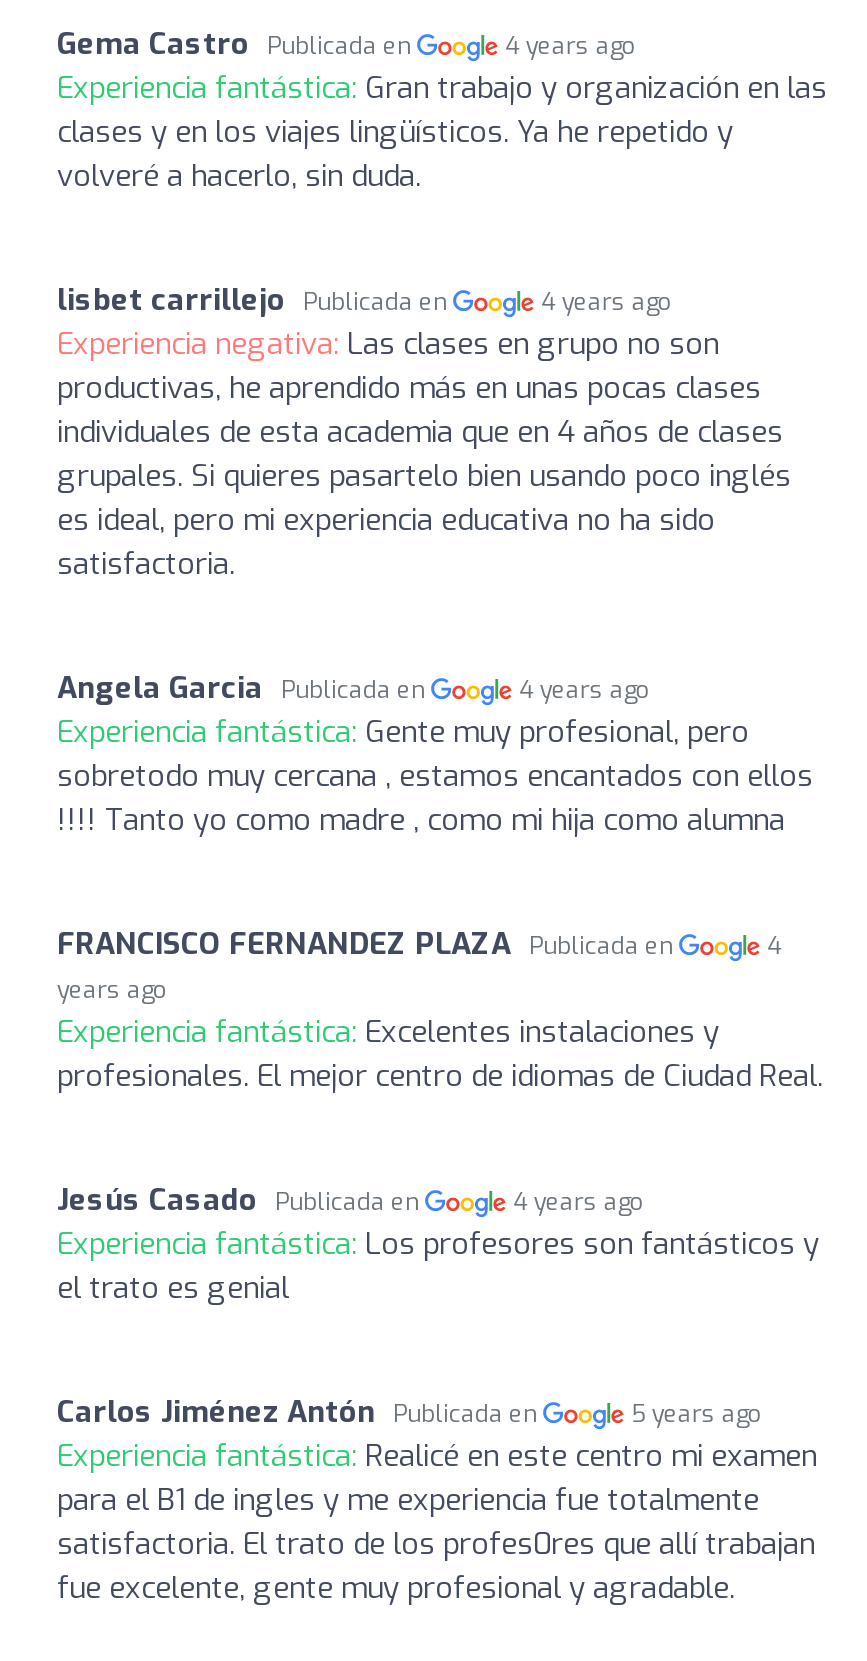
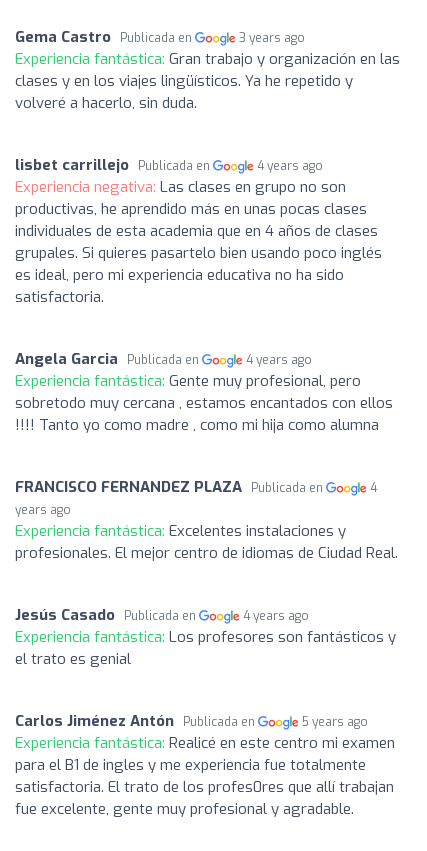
[506,30,638,62] 4 years ago -> [239,30,305,46] 3 years ago

